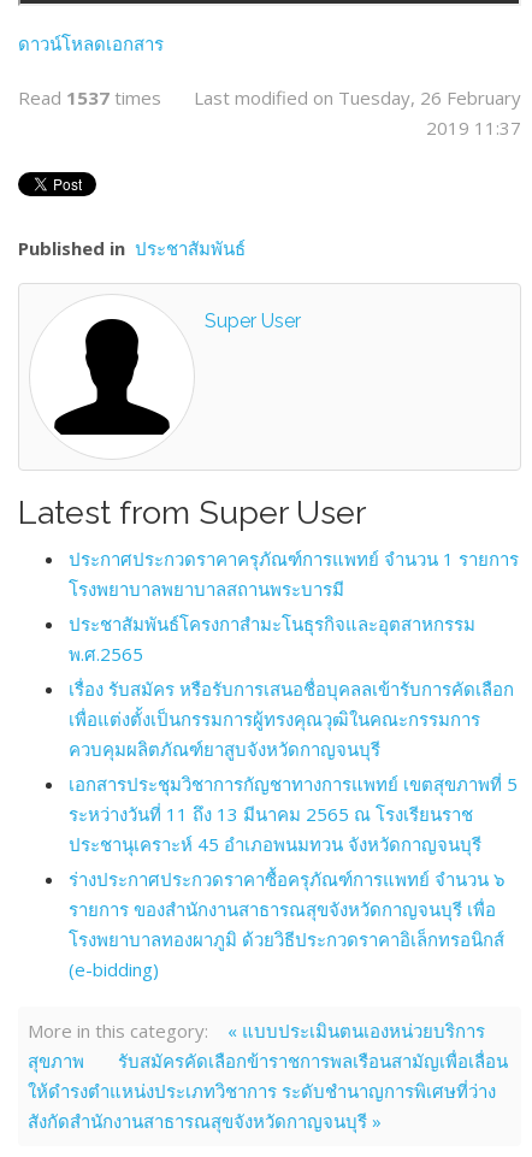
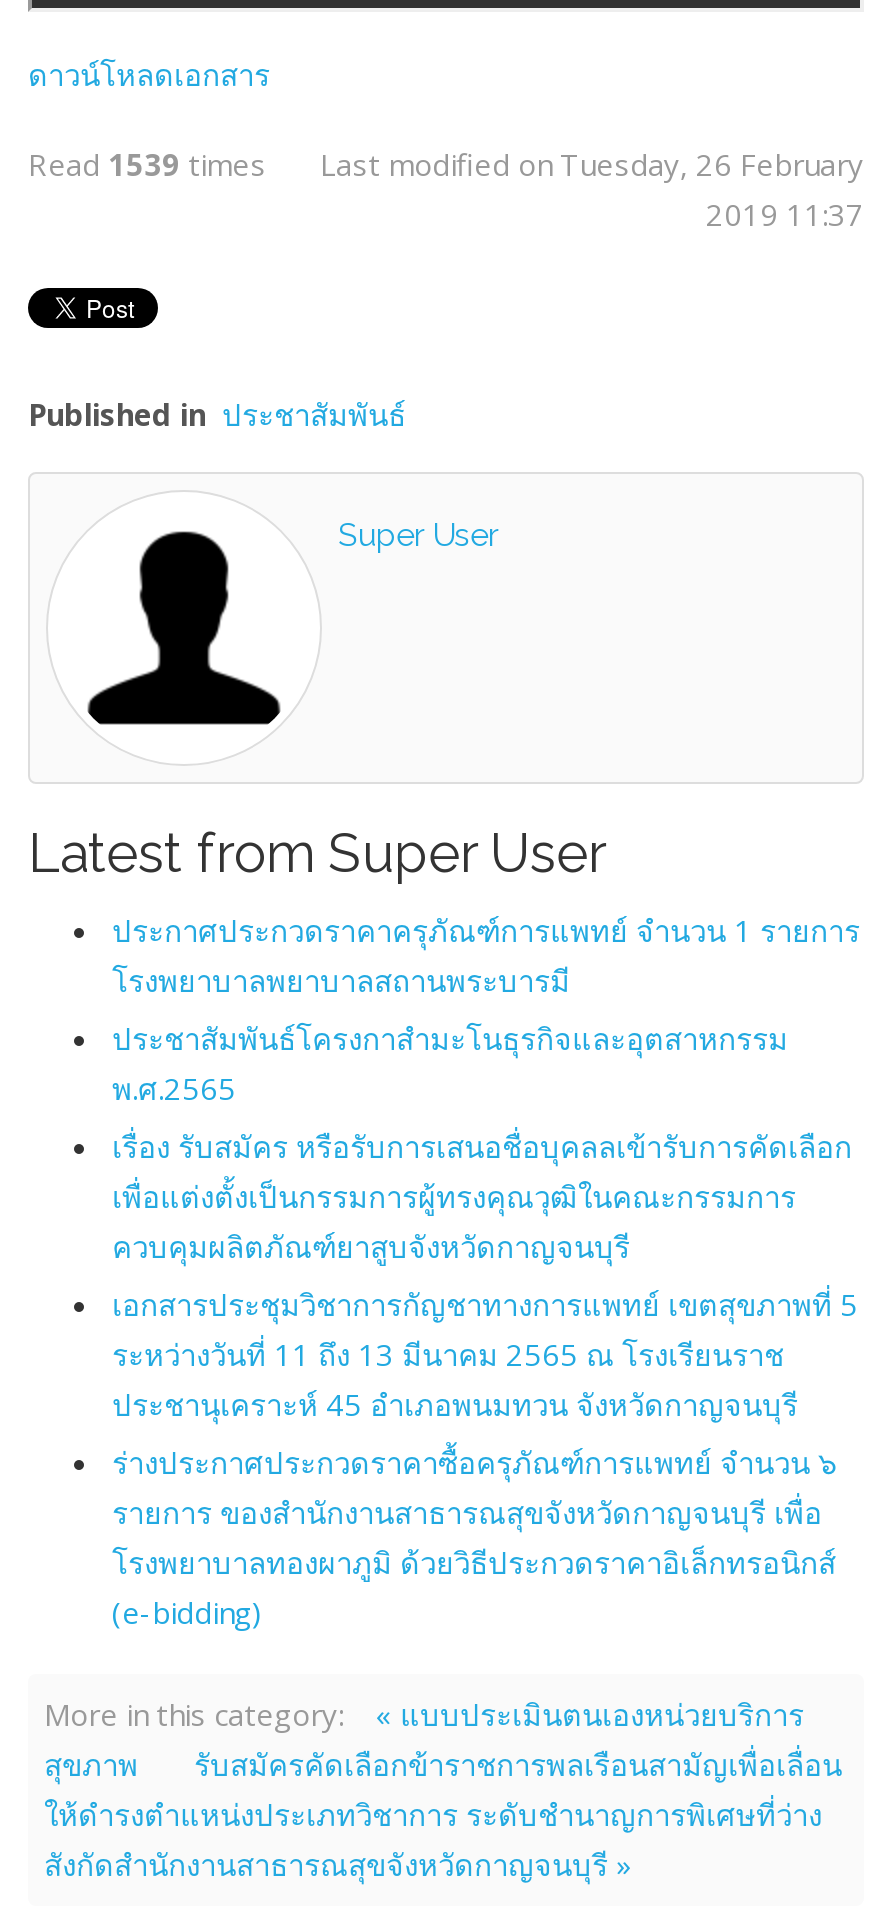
[18,85,521,110] Read 1537 times Last modified on Tuesday, 26 February -> [28,144,864,184] Read 1539 times Last modified on Tuesday, 26 February

